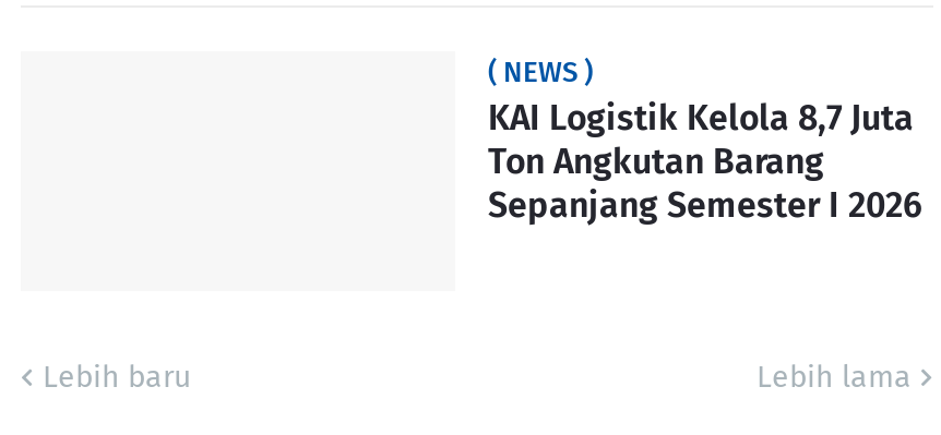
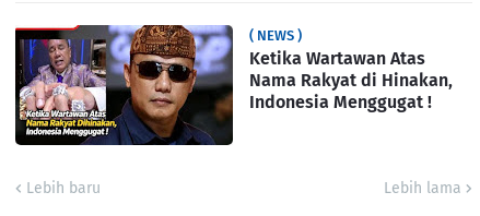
none -> [14,24,234,146] [image]
[488,97,922,226] KAI Logistik Kelola 8,7 Juta | Ton Angkutan Barang | Sepanjang Semester I 2026 -> [249,48,453,112] Ketika Wartawan Atas | Nama Rakyat di Hinakan, | Indonesia Menggugat !

